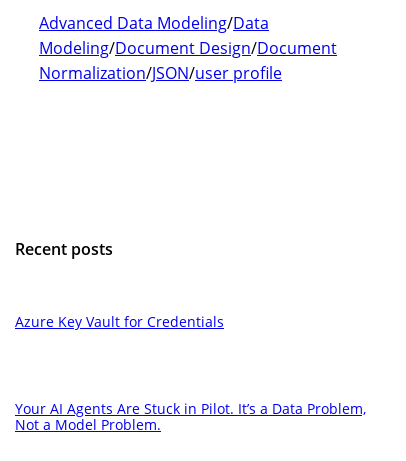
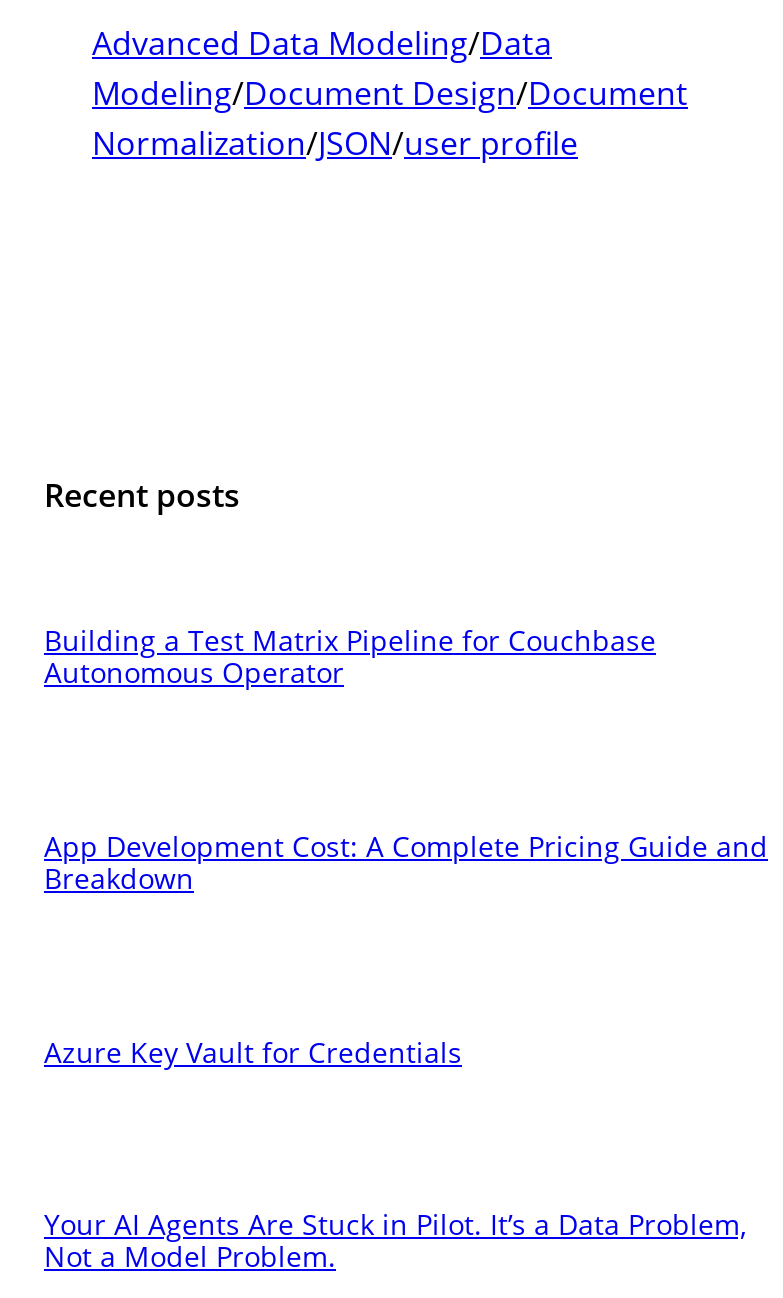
none -> [44,621,656,691] Building a Test Matrix Pipeline for Couchbase | Autonomous Operator
none -> [44,827,768,897] App Development Cost: A Complete Pricing Guide and | Breakdown

